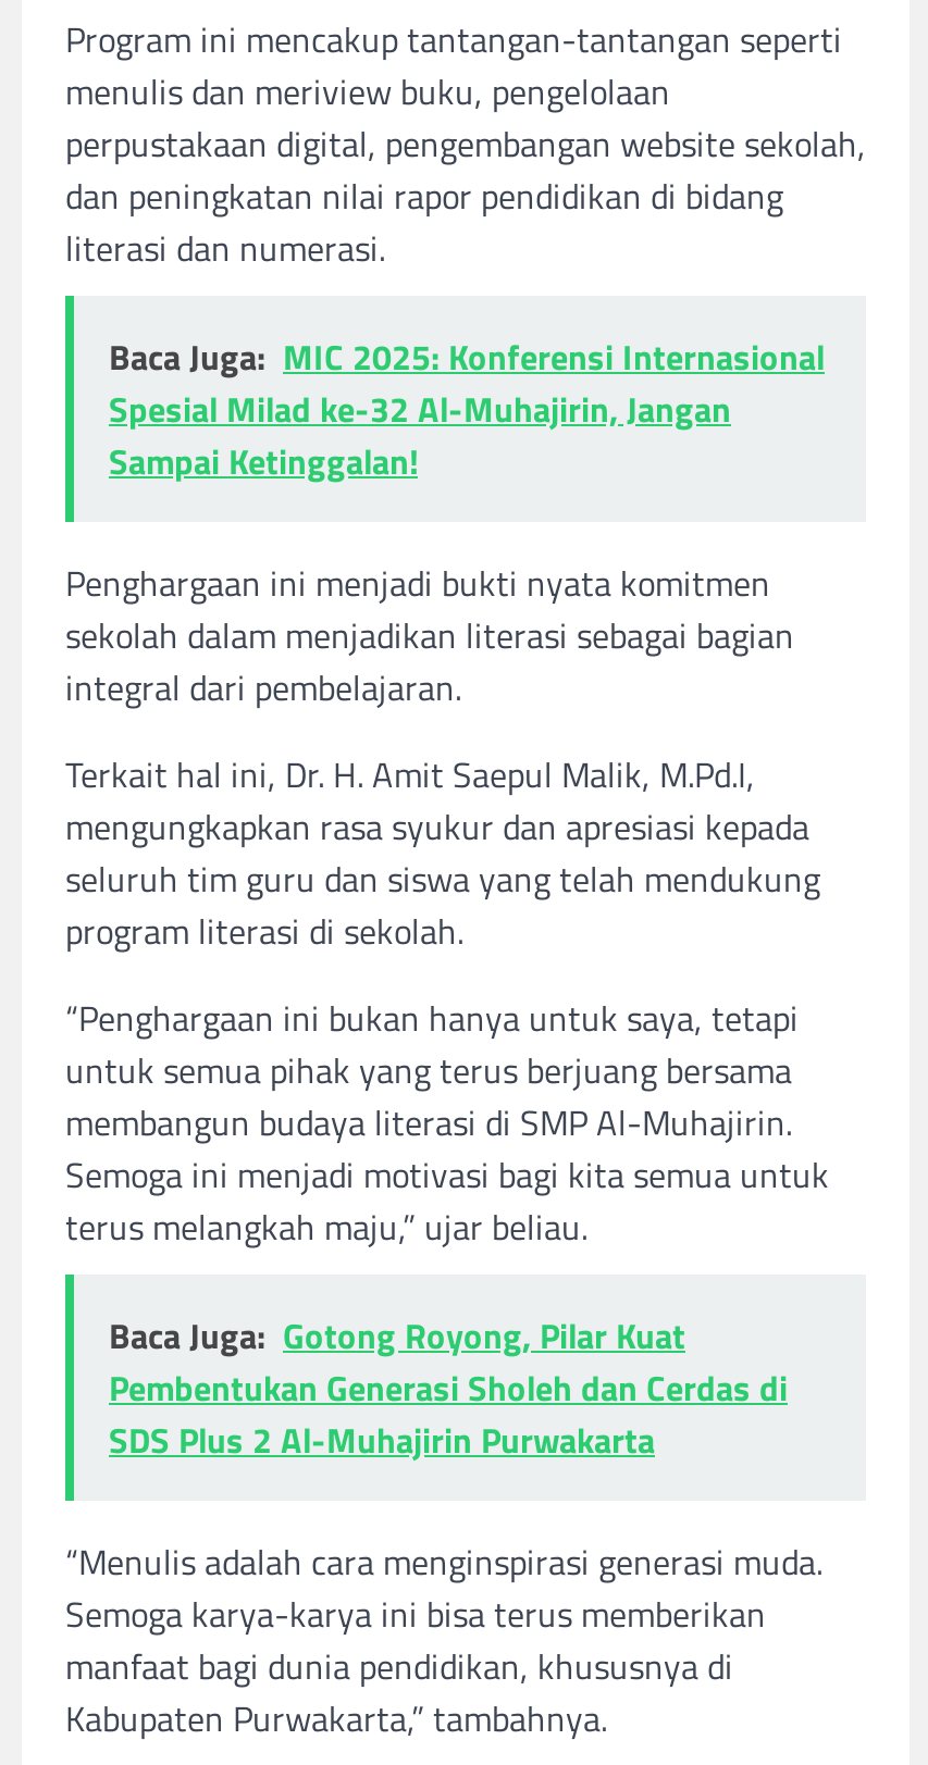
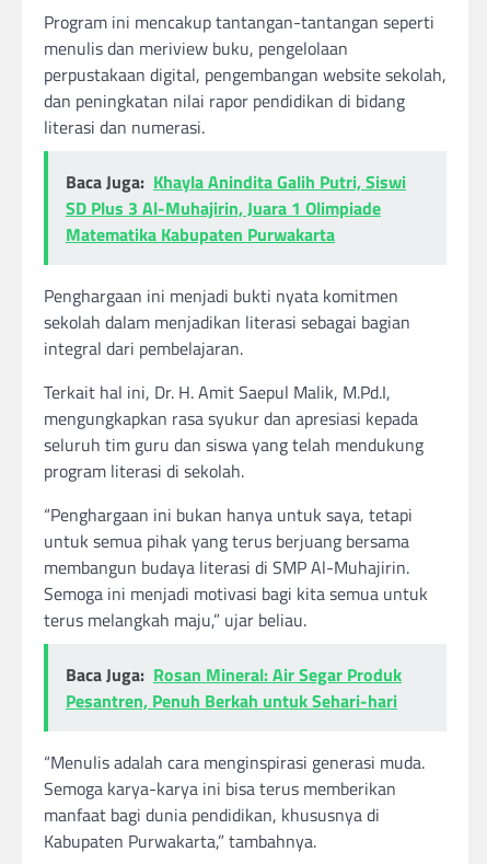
[109,331,825,487] Baca Juga: MIC 2025: Konferensi Internasional | Spesial Milad ke-32 Al-Muhajirin, Jangan | Sampai Ketinggalan! -> [66,169,406,248] Baca Juga: Khayla Anindita Galih Putri, Siswi | SD Plus 3 Al-Muhajirin, Juara 1 Olimpiade | Matematika Kabupaten Purwakarta
[109,1310,788,1466] Baca Juga: Gotong Royong, Pilar Kuat | Pembentukan Generasi Sholeh dan Cerdas di | SDS Plus 2 Al-Muhajirin Purwakarta -> [66,662,402,714] Baca Juga: Rosan Mineral: Air Segar Produk | Pesantren, Penuh Berkah untuk Sehari-hari

